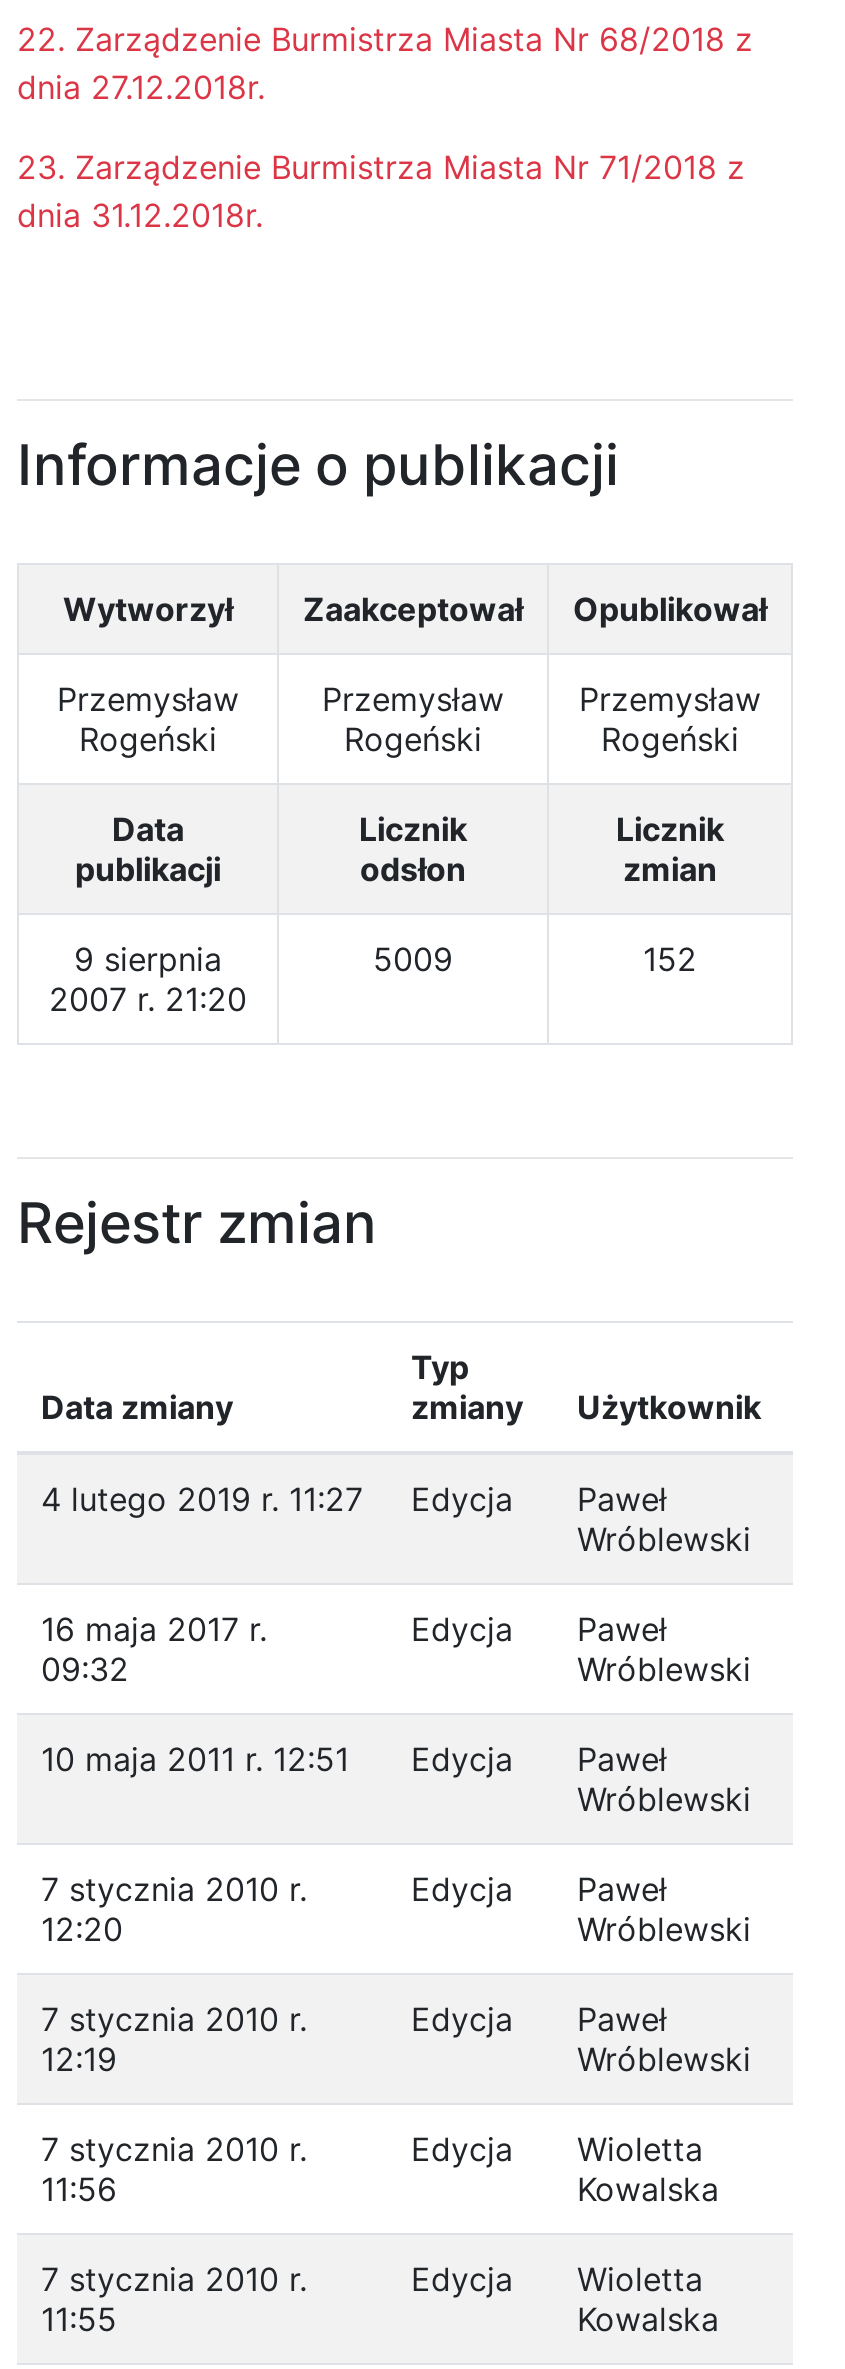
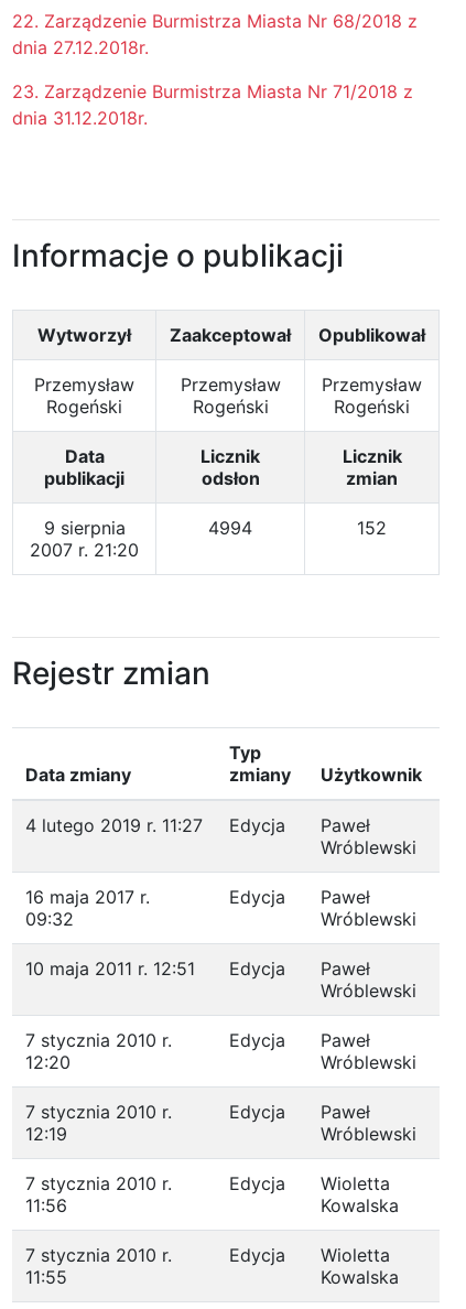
[373,939,453,979] 5009 -> [208,517,252,539] 4994

